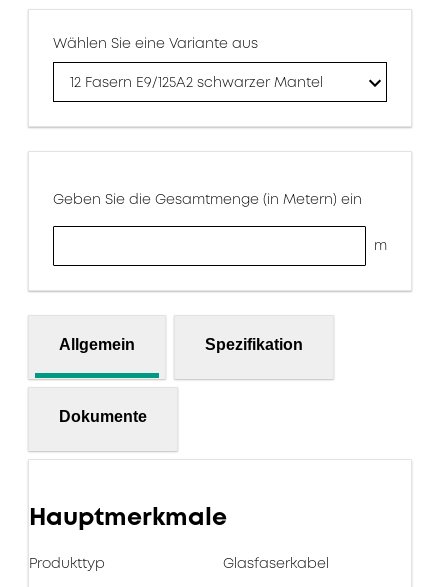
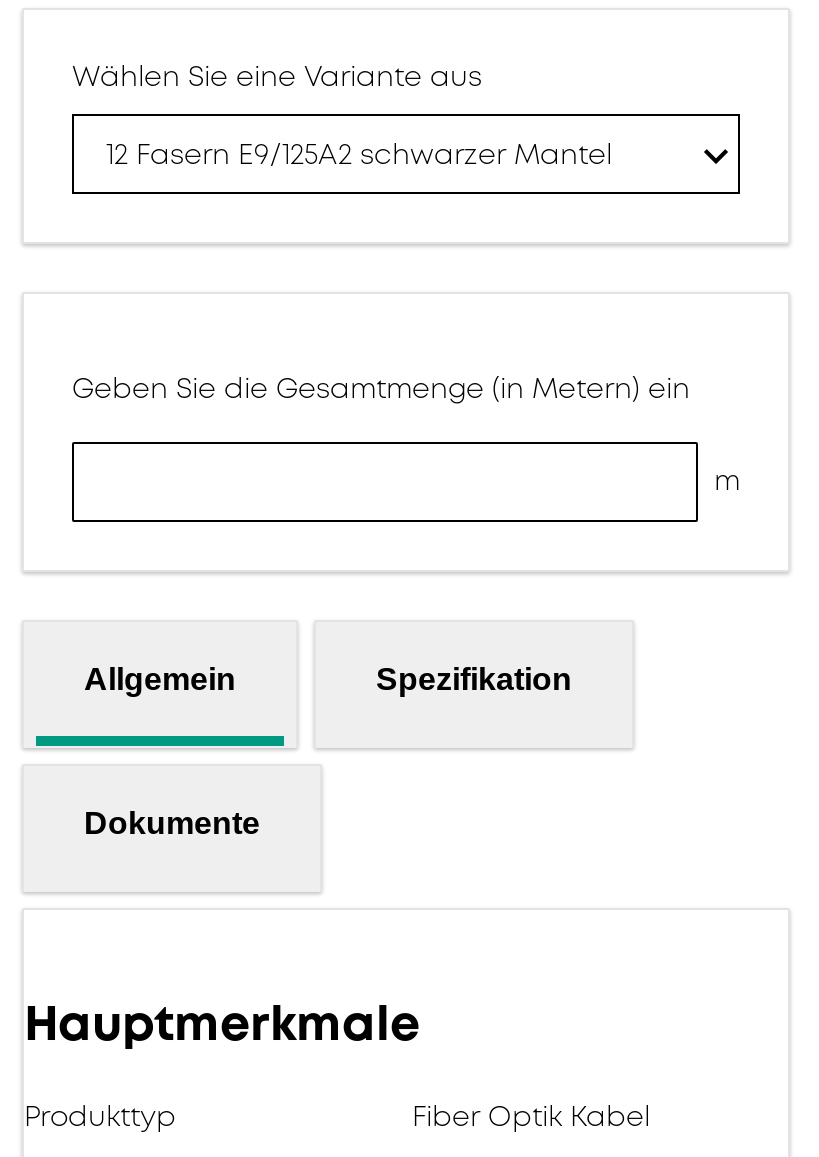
[223,554,329,573] Glasfaserkabel -> [412,1097,650,1135] Fiber Optik Kabel

